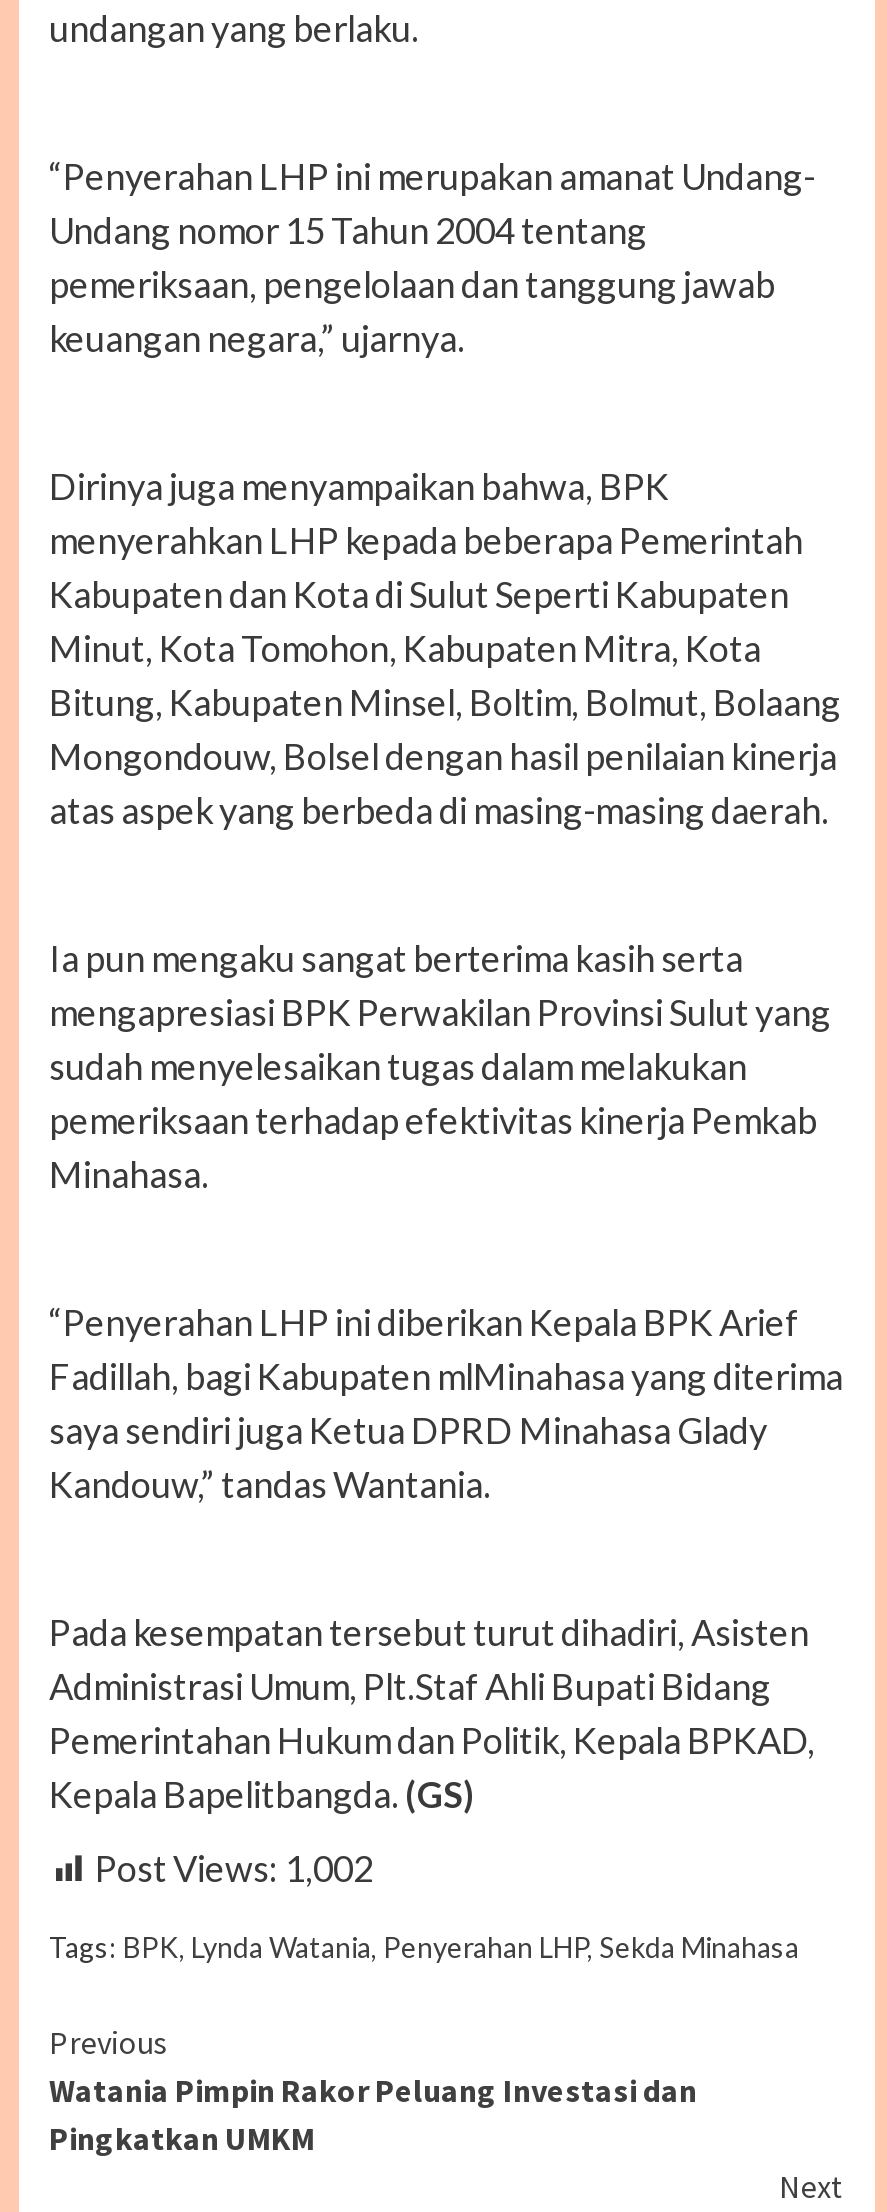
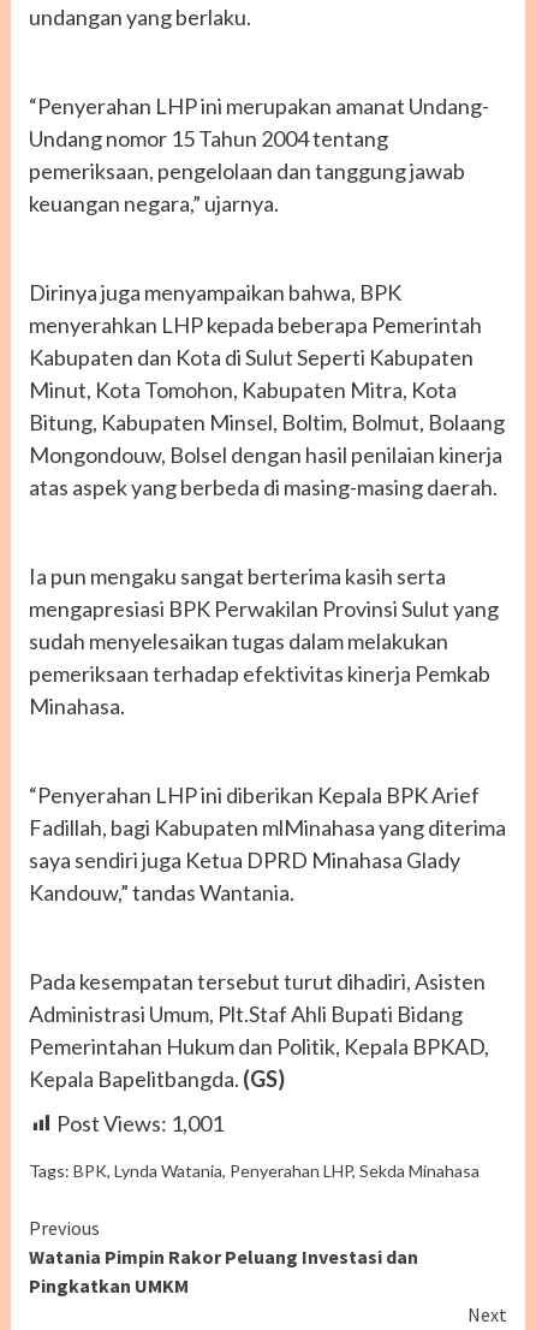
[95,1846,373,1890] Post Views: 1,002 -> [56,1110,224,1136] Post Views: 1,001

